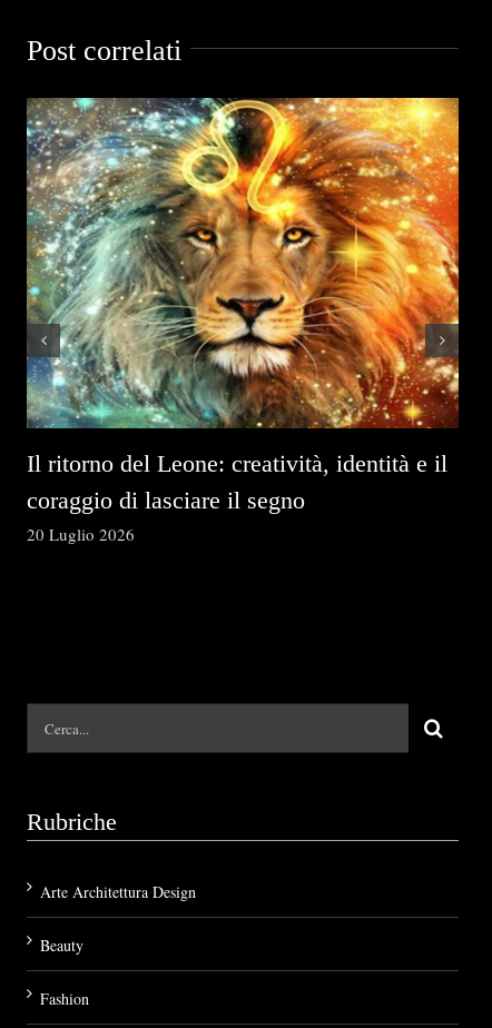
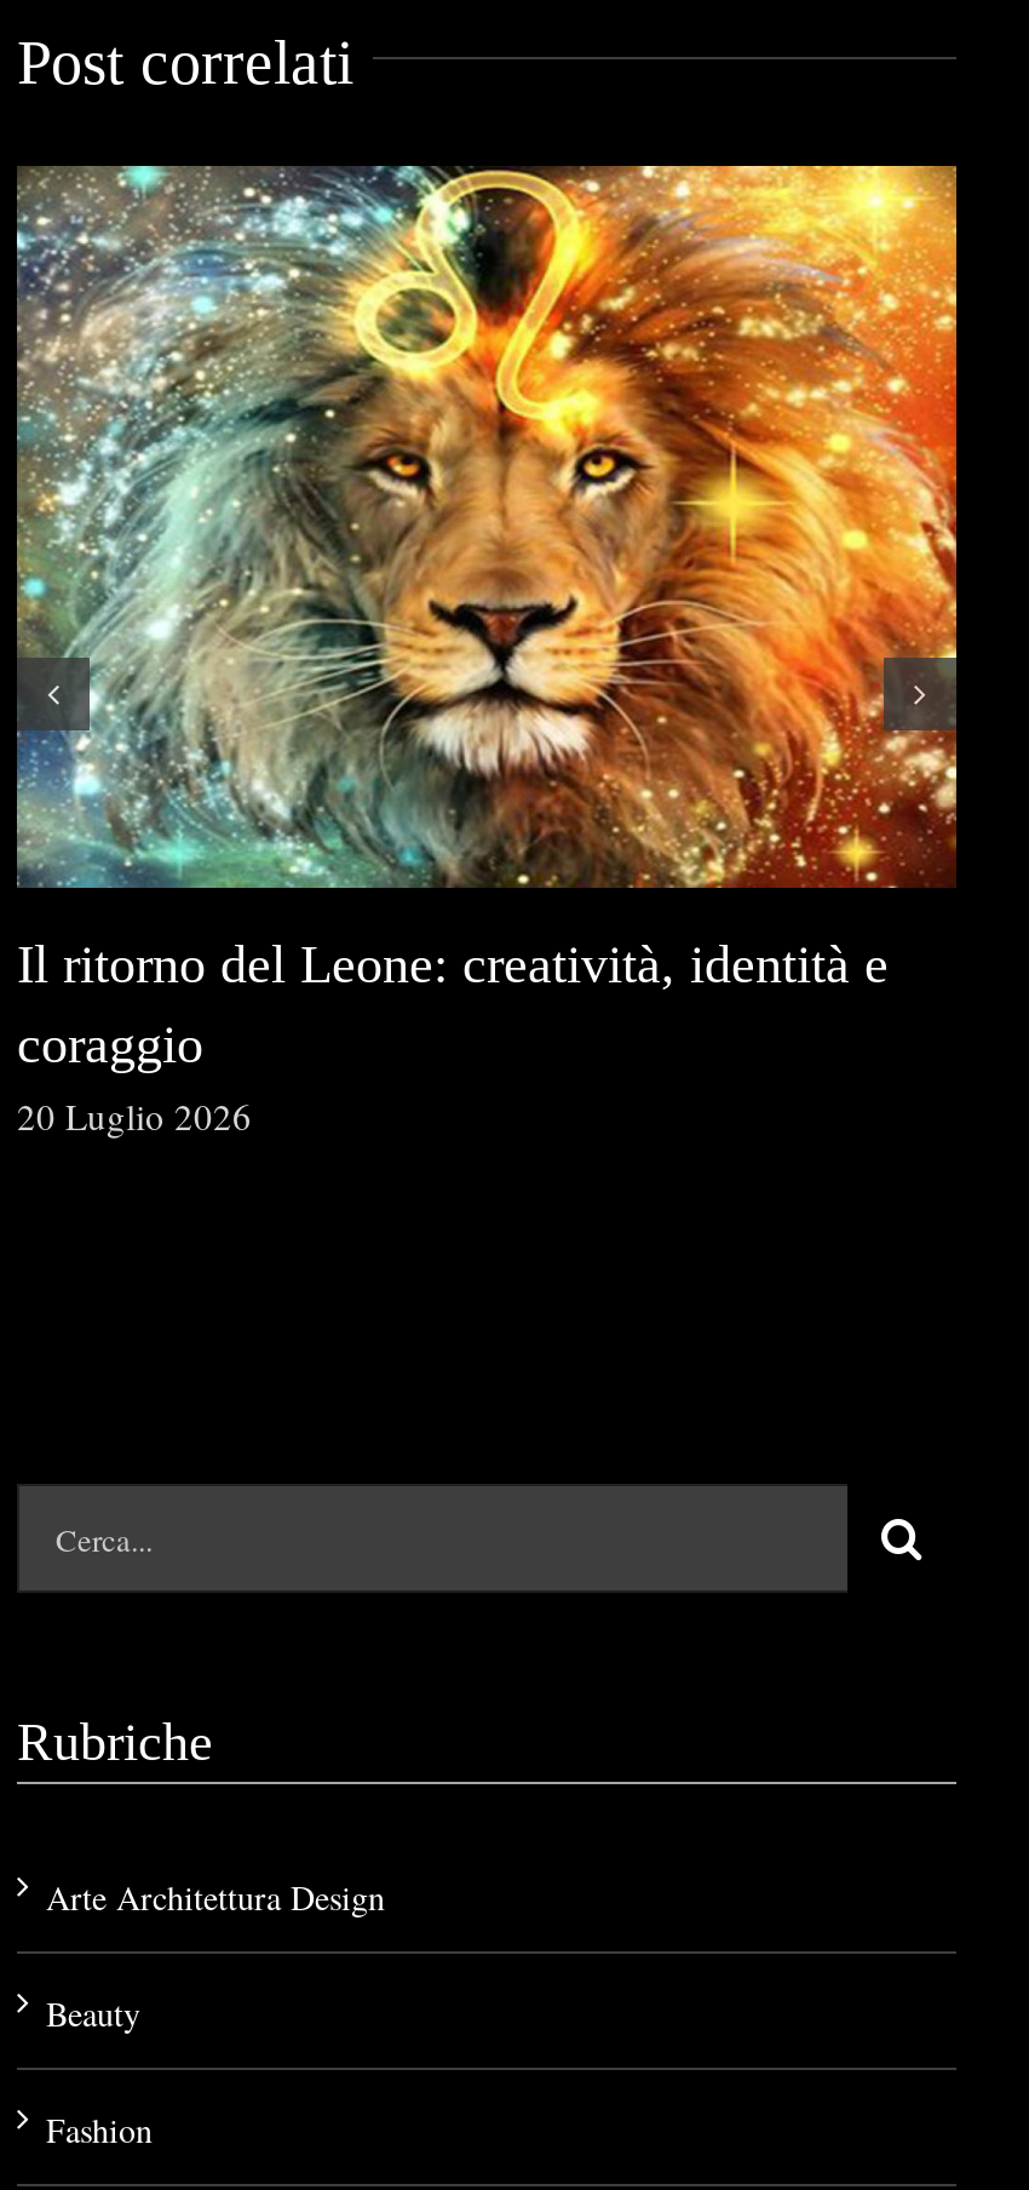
[27,450,447,514] Il ritorno del Leone: creatività, identità e il | coraggio di lasciare il segno -> [17,933,889,1073] Il ritorno del Leone: creatività, identità e | coraggio

